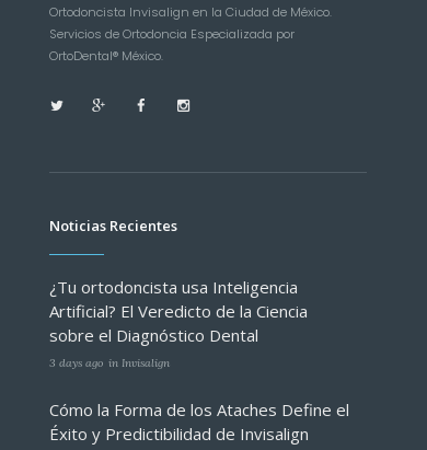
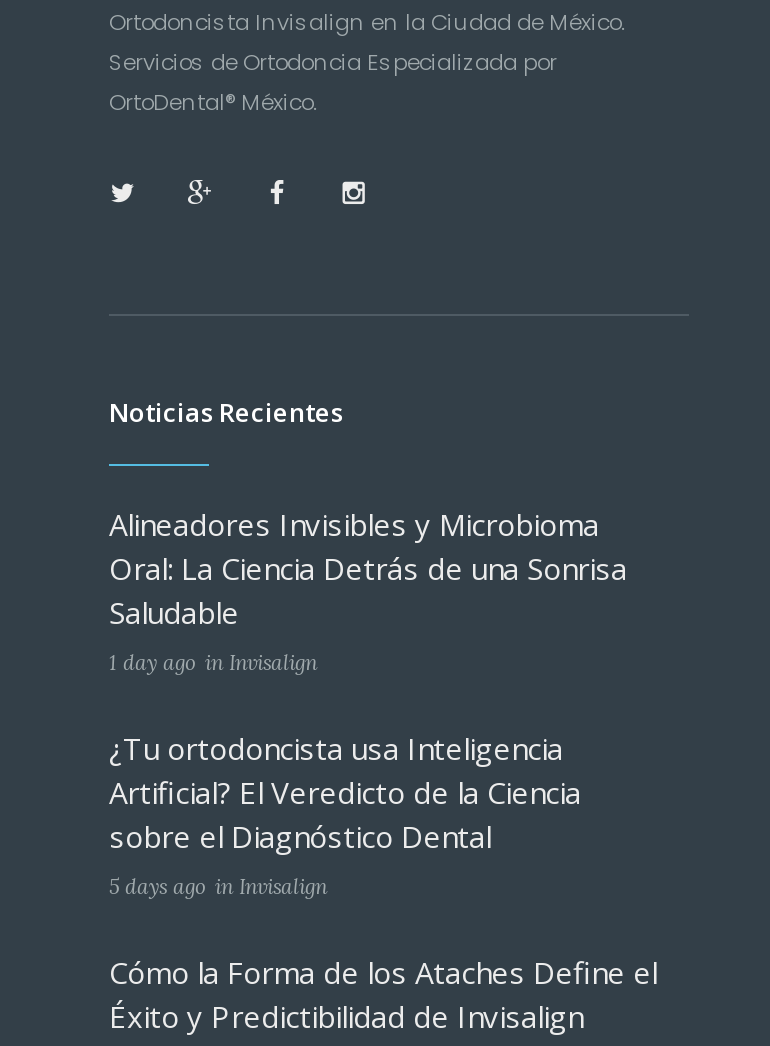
none -> [109,504,627,676] Alineadores Invisibles y Microbioma | Oral: La Ciencia Detrás de una Sonrisa | Saludable | 1 day ago in Invisalign
[49,356,170,370] 3 days ago in Invisalign -> [109,873,327,899] 5 days ago in Invisalign

